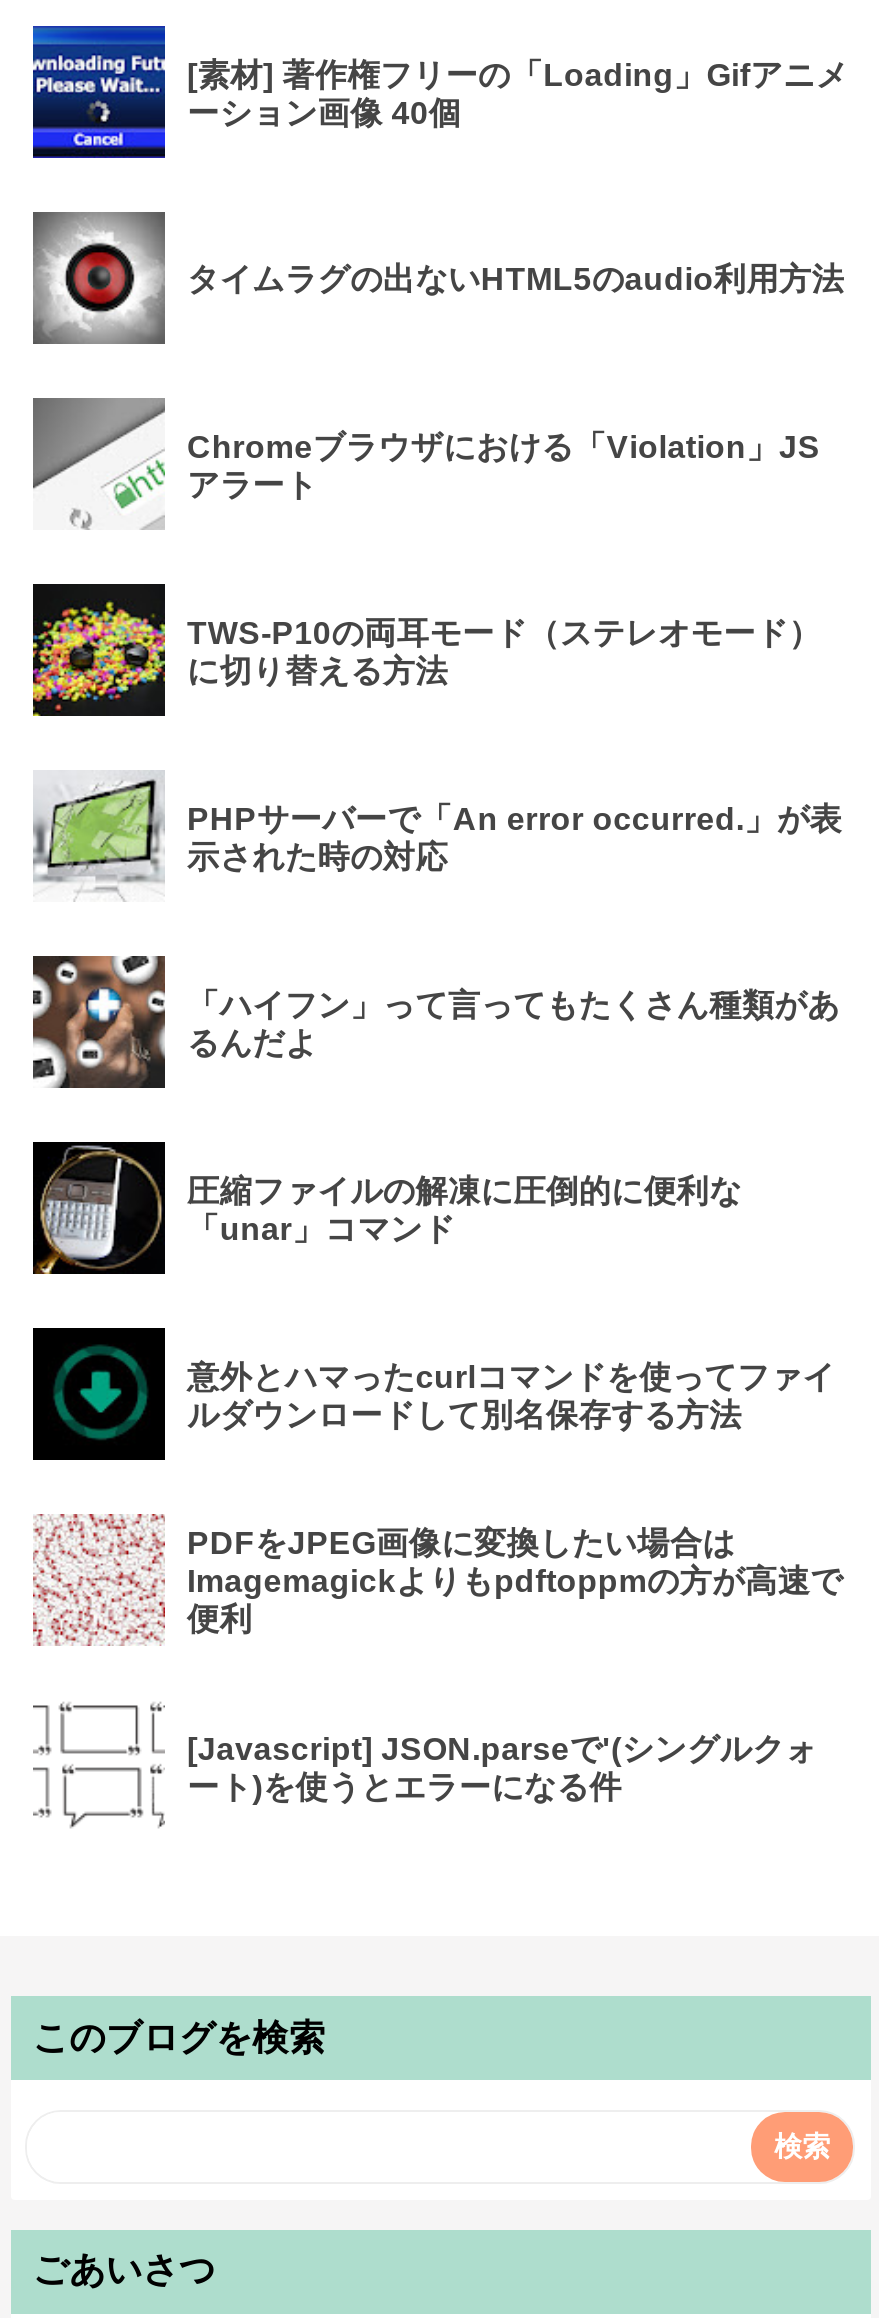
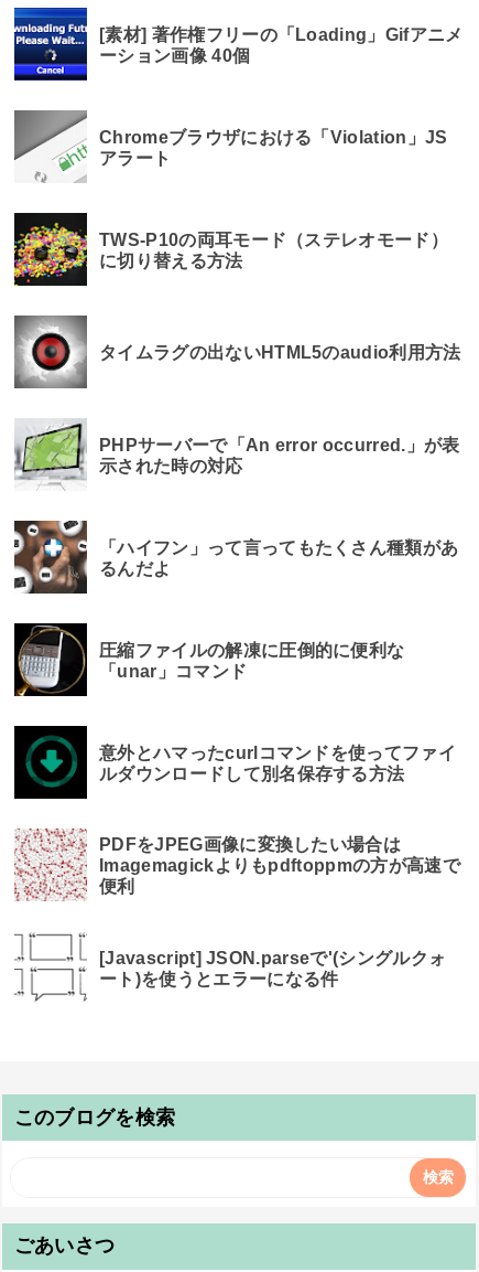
moved [31,214,844,344] -> [14,316,461,388]: [image] | タイムラグの出ないHTML5のaudio利用方法
moved [101,429,821,687] -> [52,128,448,270]: [image] | Chromeブラウザにおける「Violation」JS | アラート | TWS-P10の両耳モード（ステレオモード） | に切り替える方法

